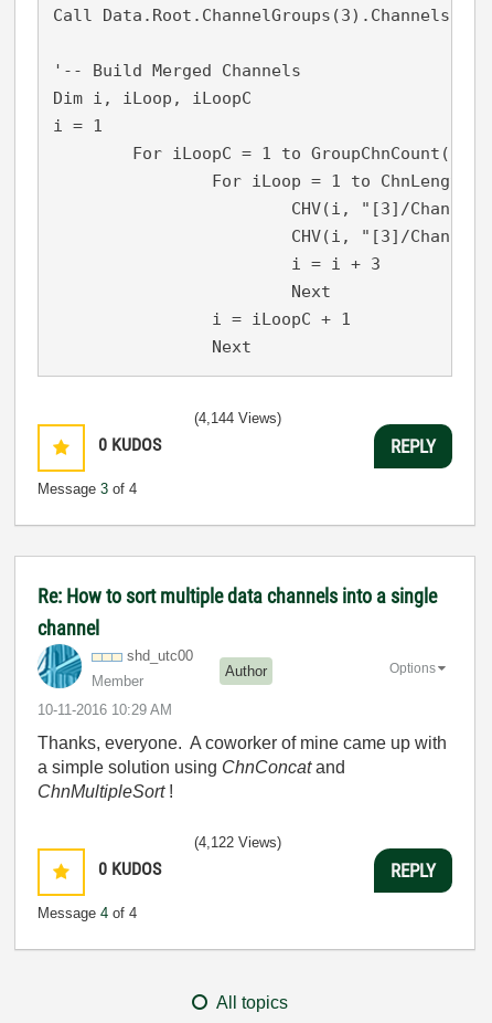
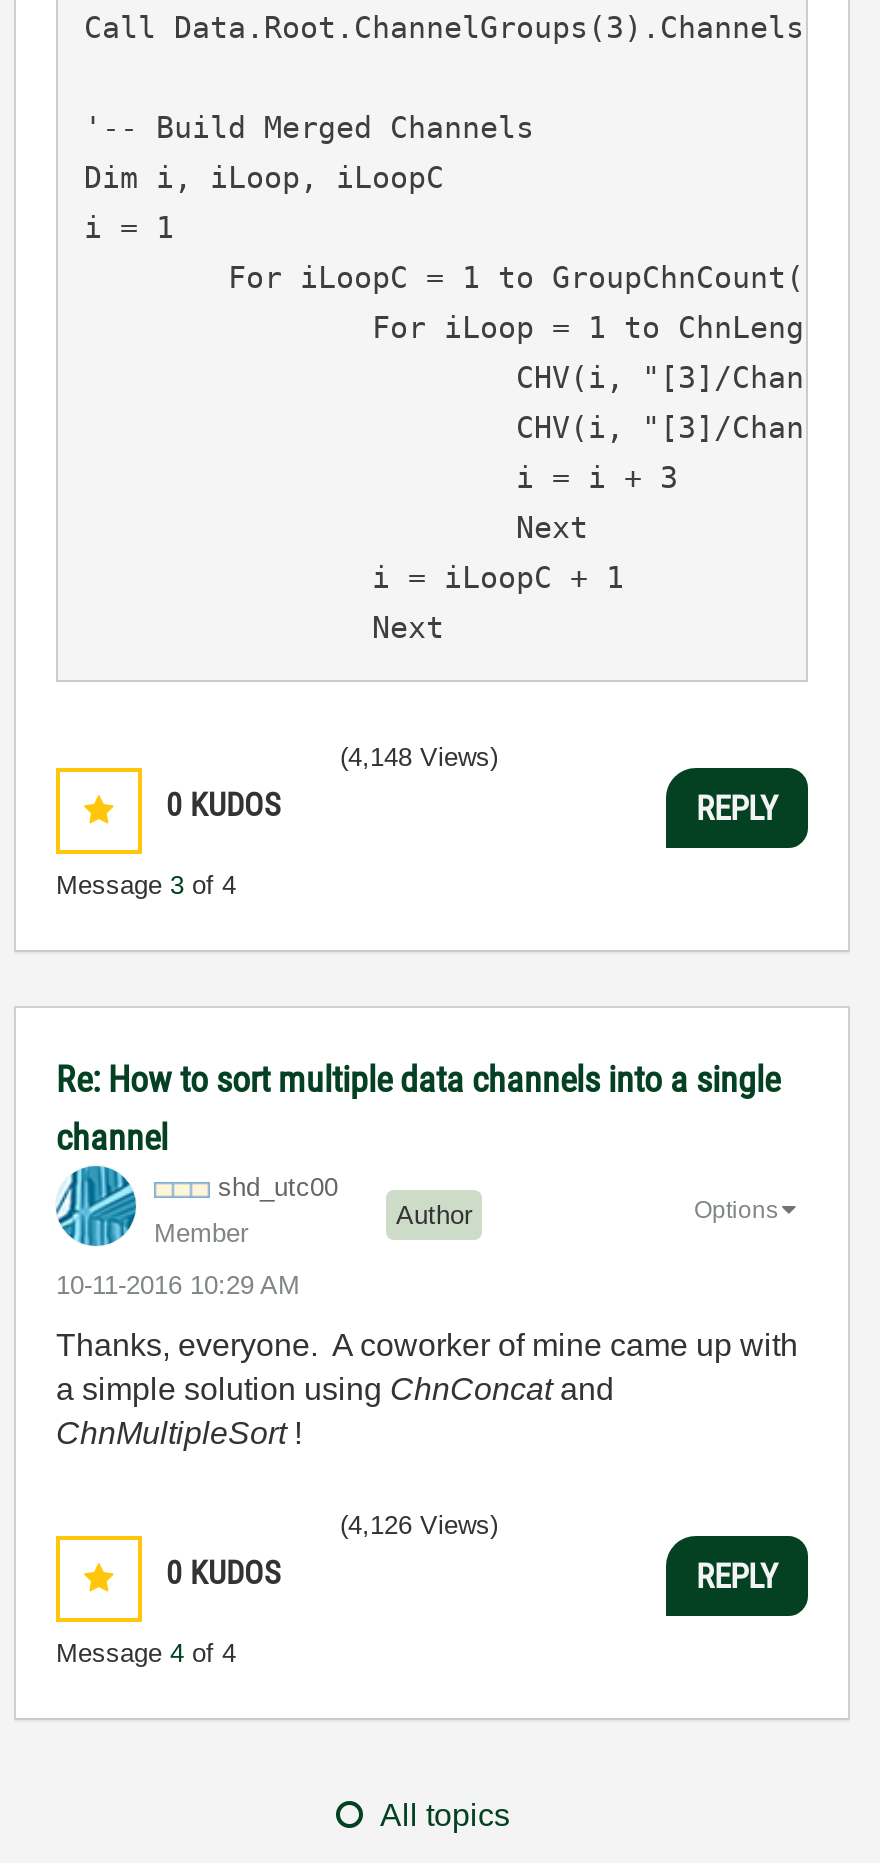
[194,410,281,426] (4,144 Views) -> [340,742,498,772] (4,148 Views)
[194,834,281,851] (4,122 Views) -> [340,1510,498,1540] (4,126 Views)

